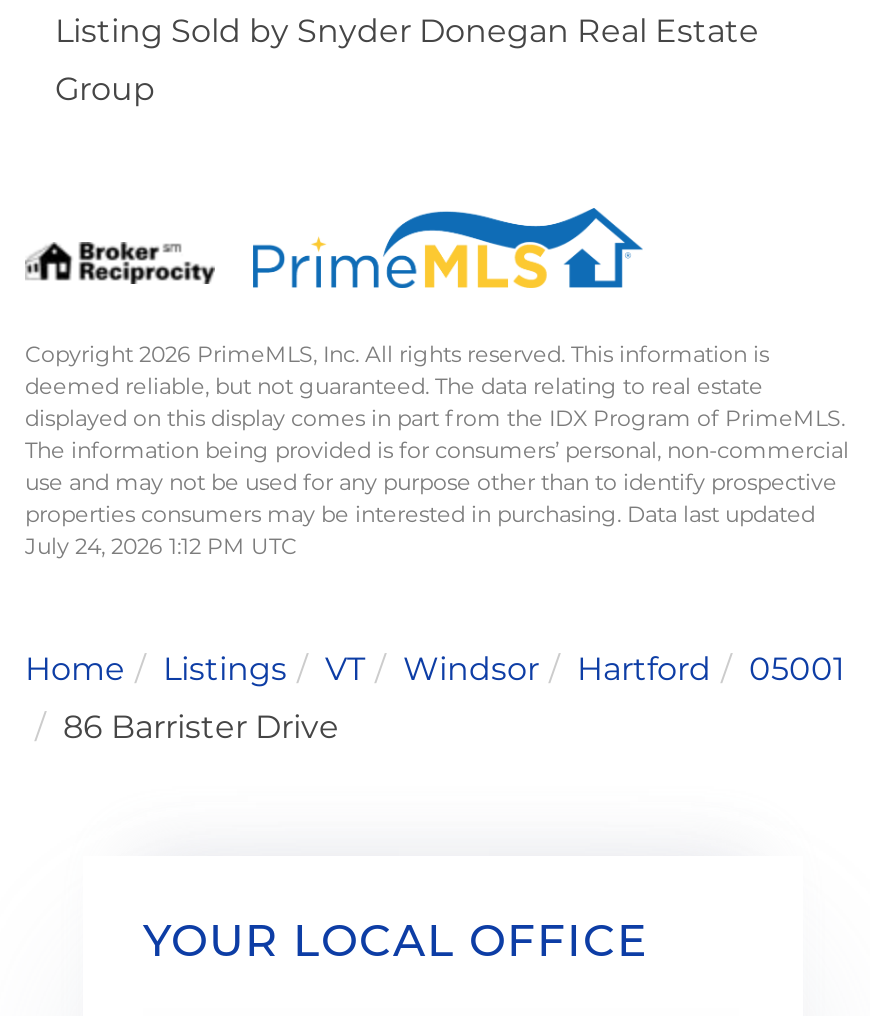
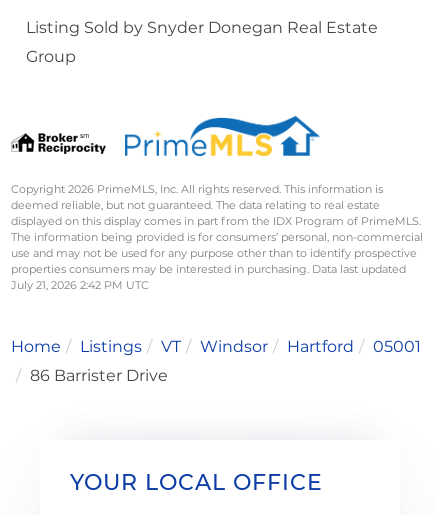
[25,531,297,559] July 24, 2026 1:12 PM UTC -> [11,278,149,292] July 21, 2026 2:42 PM UTC

